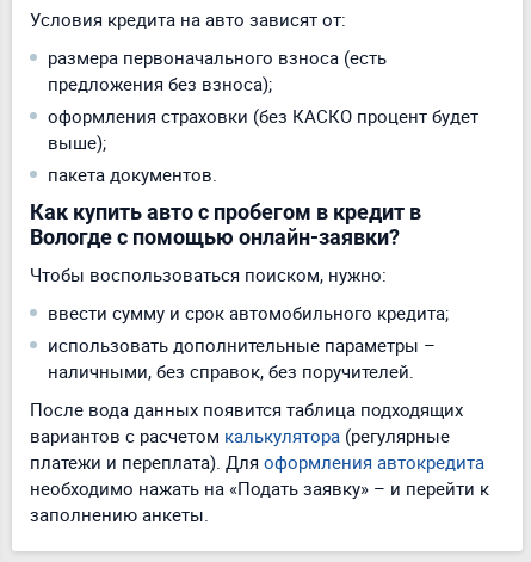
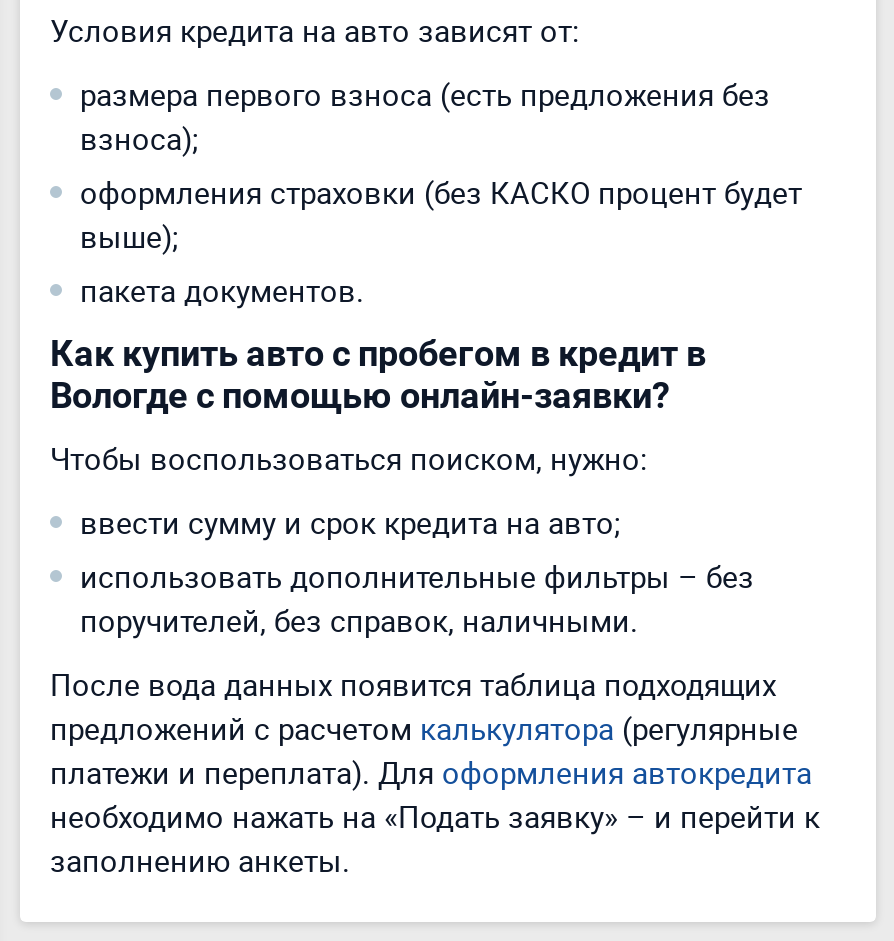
[48,45,387,95] размера первоначального взноса (есть | предложения без взноса); -> [80,74,770,158] размера первого взноса (есть предложения без | взноса);
[48,301,449,383] ввести сумму и срок автомобильного кредита; | использовать дополнительные параметры – | наличными, без справок, без поручителей. -> [80,502,754,640] ввести сумму и срок кредита на авто; | использовать дополнительные фильтры – без | поручителей, без справок, наличными.
[30,424,450,447] вариантов с расчетом калькулятора (регулярные -> [50,708,798,748] предложений с расчетом калькулятора (регулярные

